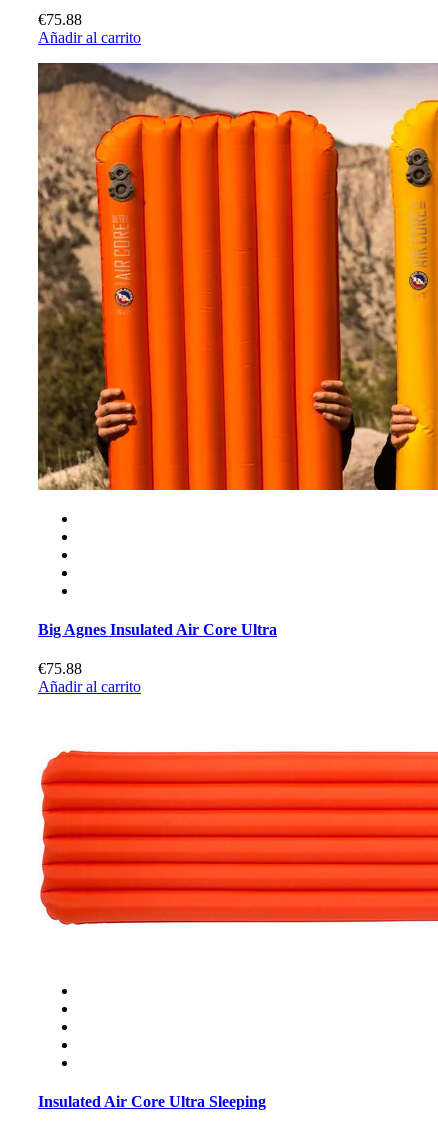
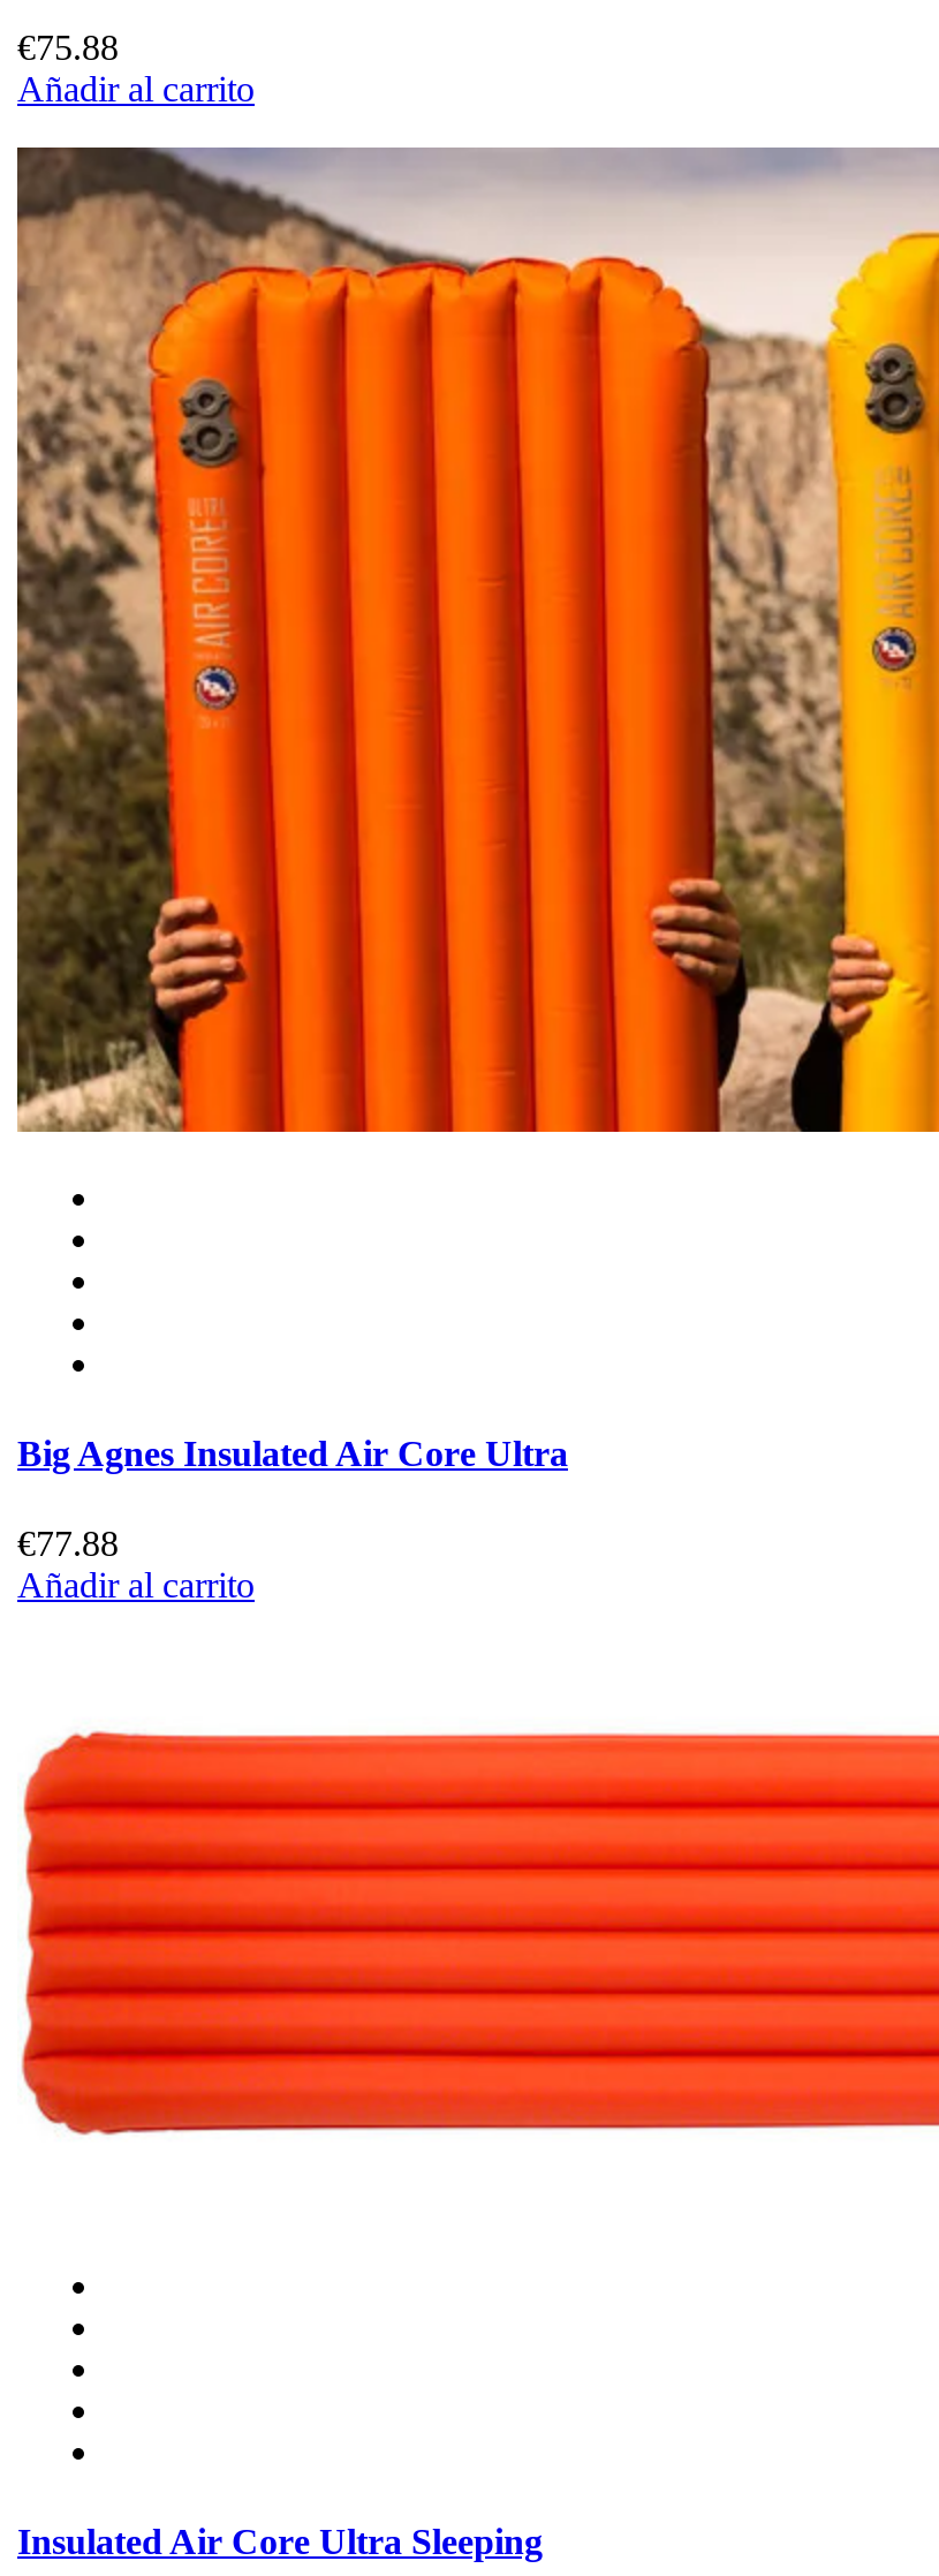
[38,660,82,677] €75.88 -> [17,1524,119,1563] €77.88

